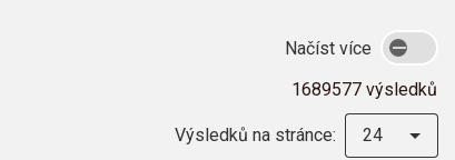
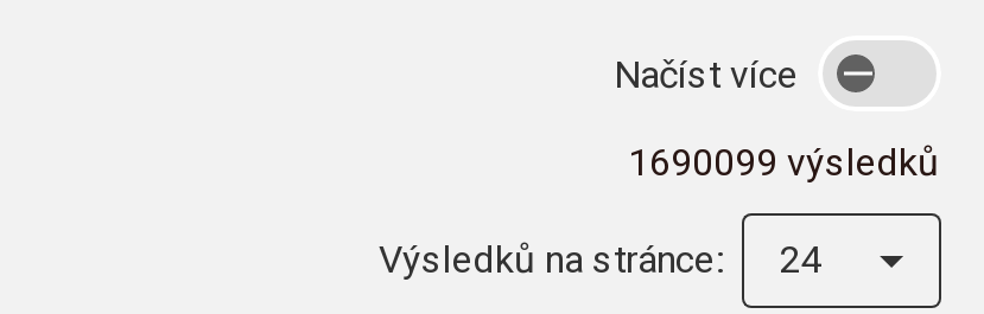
[291,79,437,100] 1689577 výsledků -> [628,140,939,185] 1690099 výsledků

